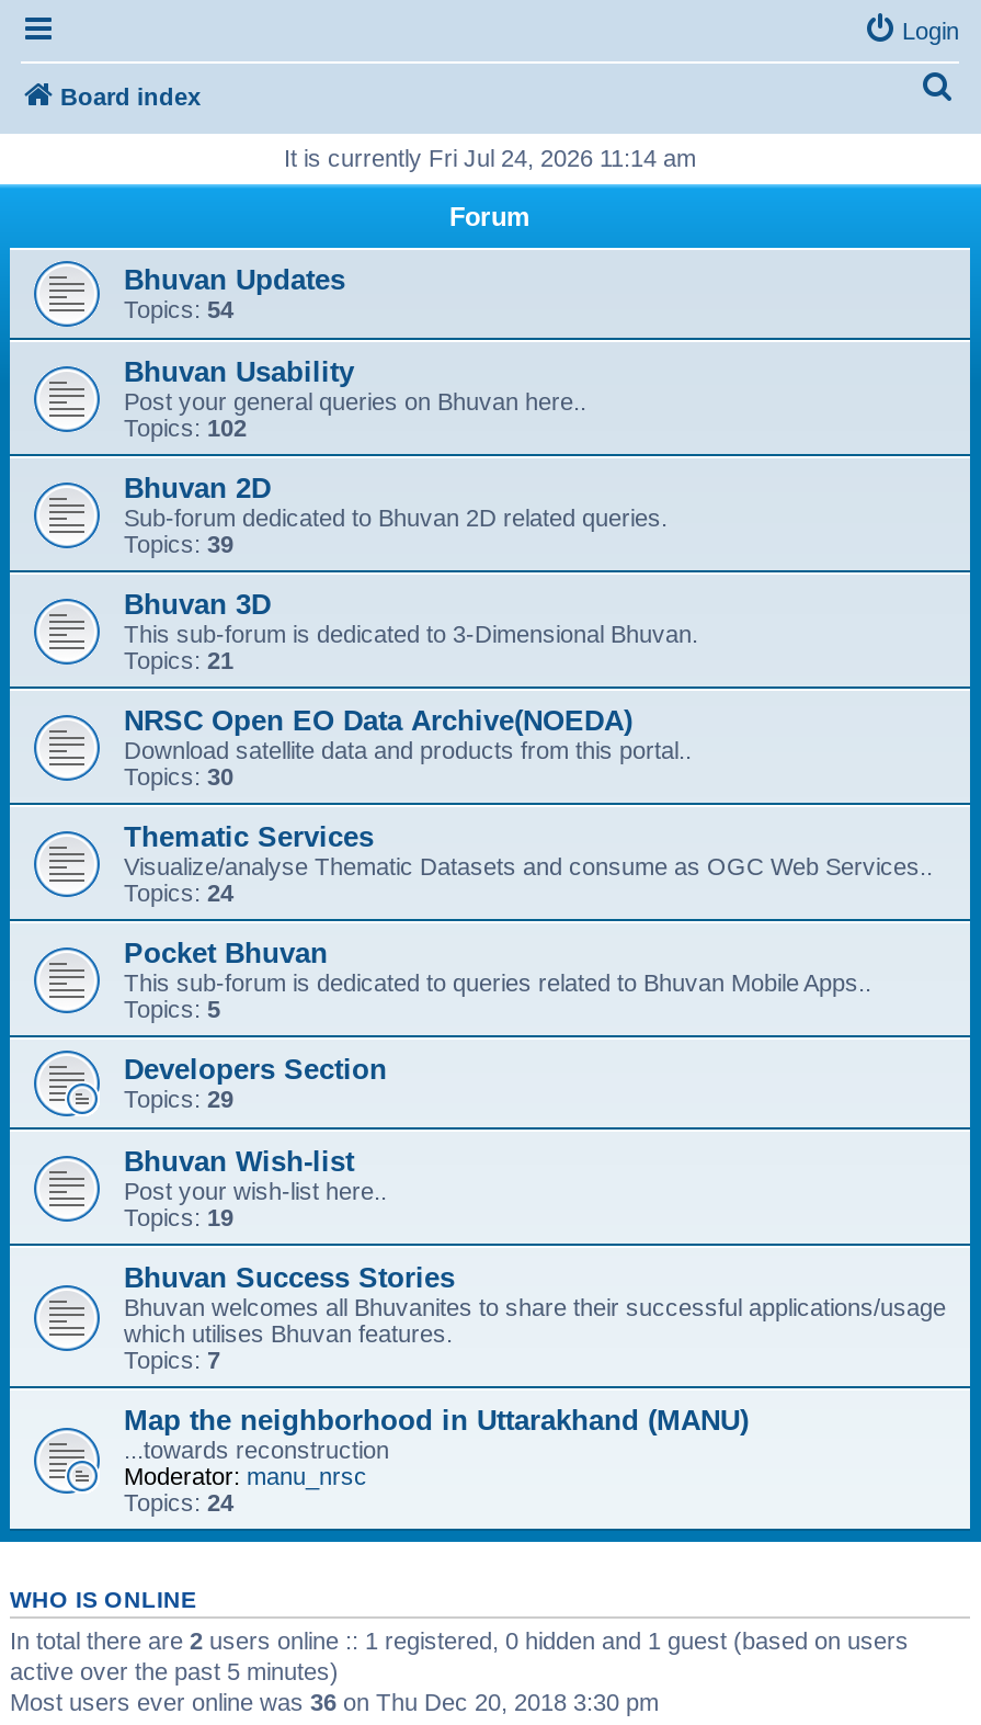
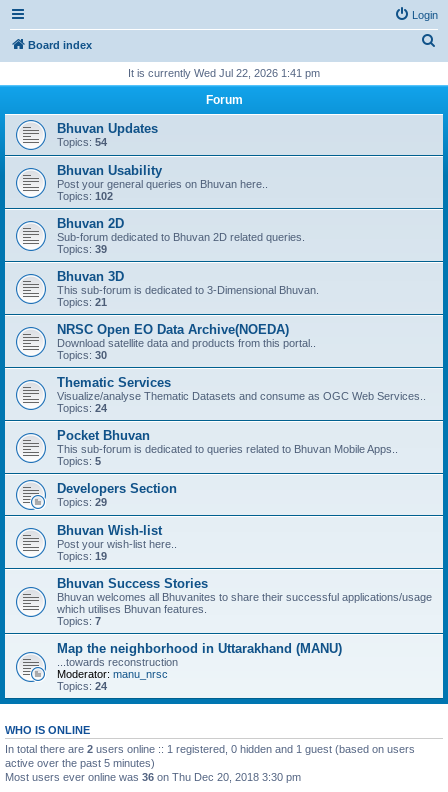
[284,145,696,171] It is currently Fri Jul 24, 2026 11:14 am -> [128,67,320,79] It is currently Wed Jul 22, 2026 1:41 pm

